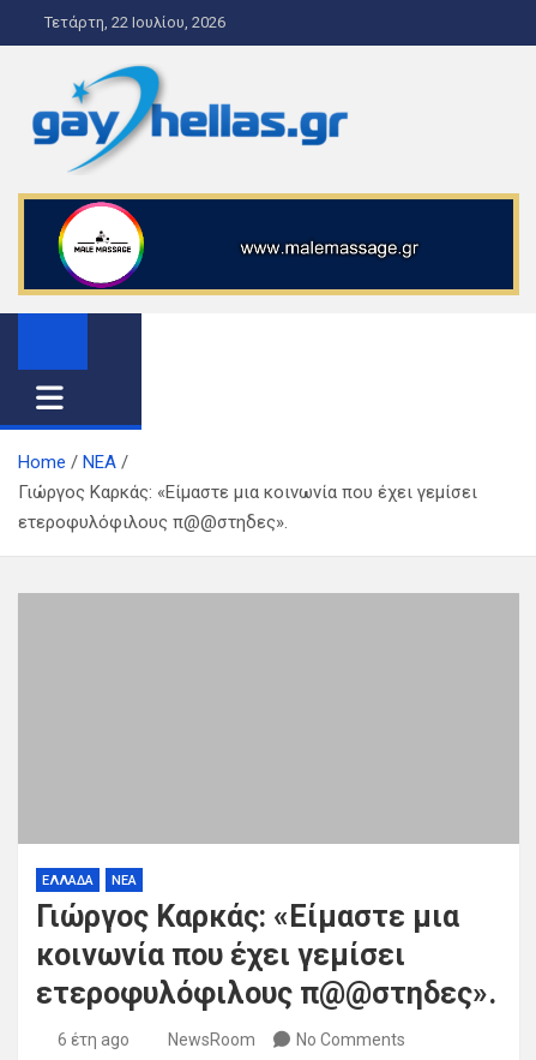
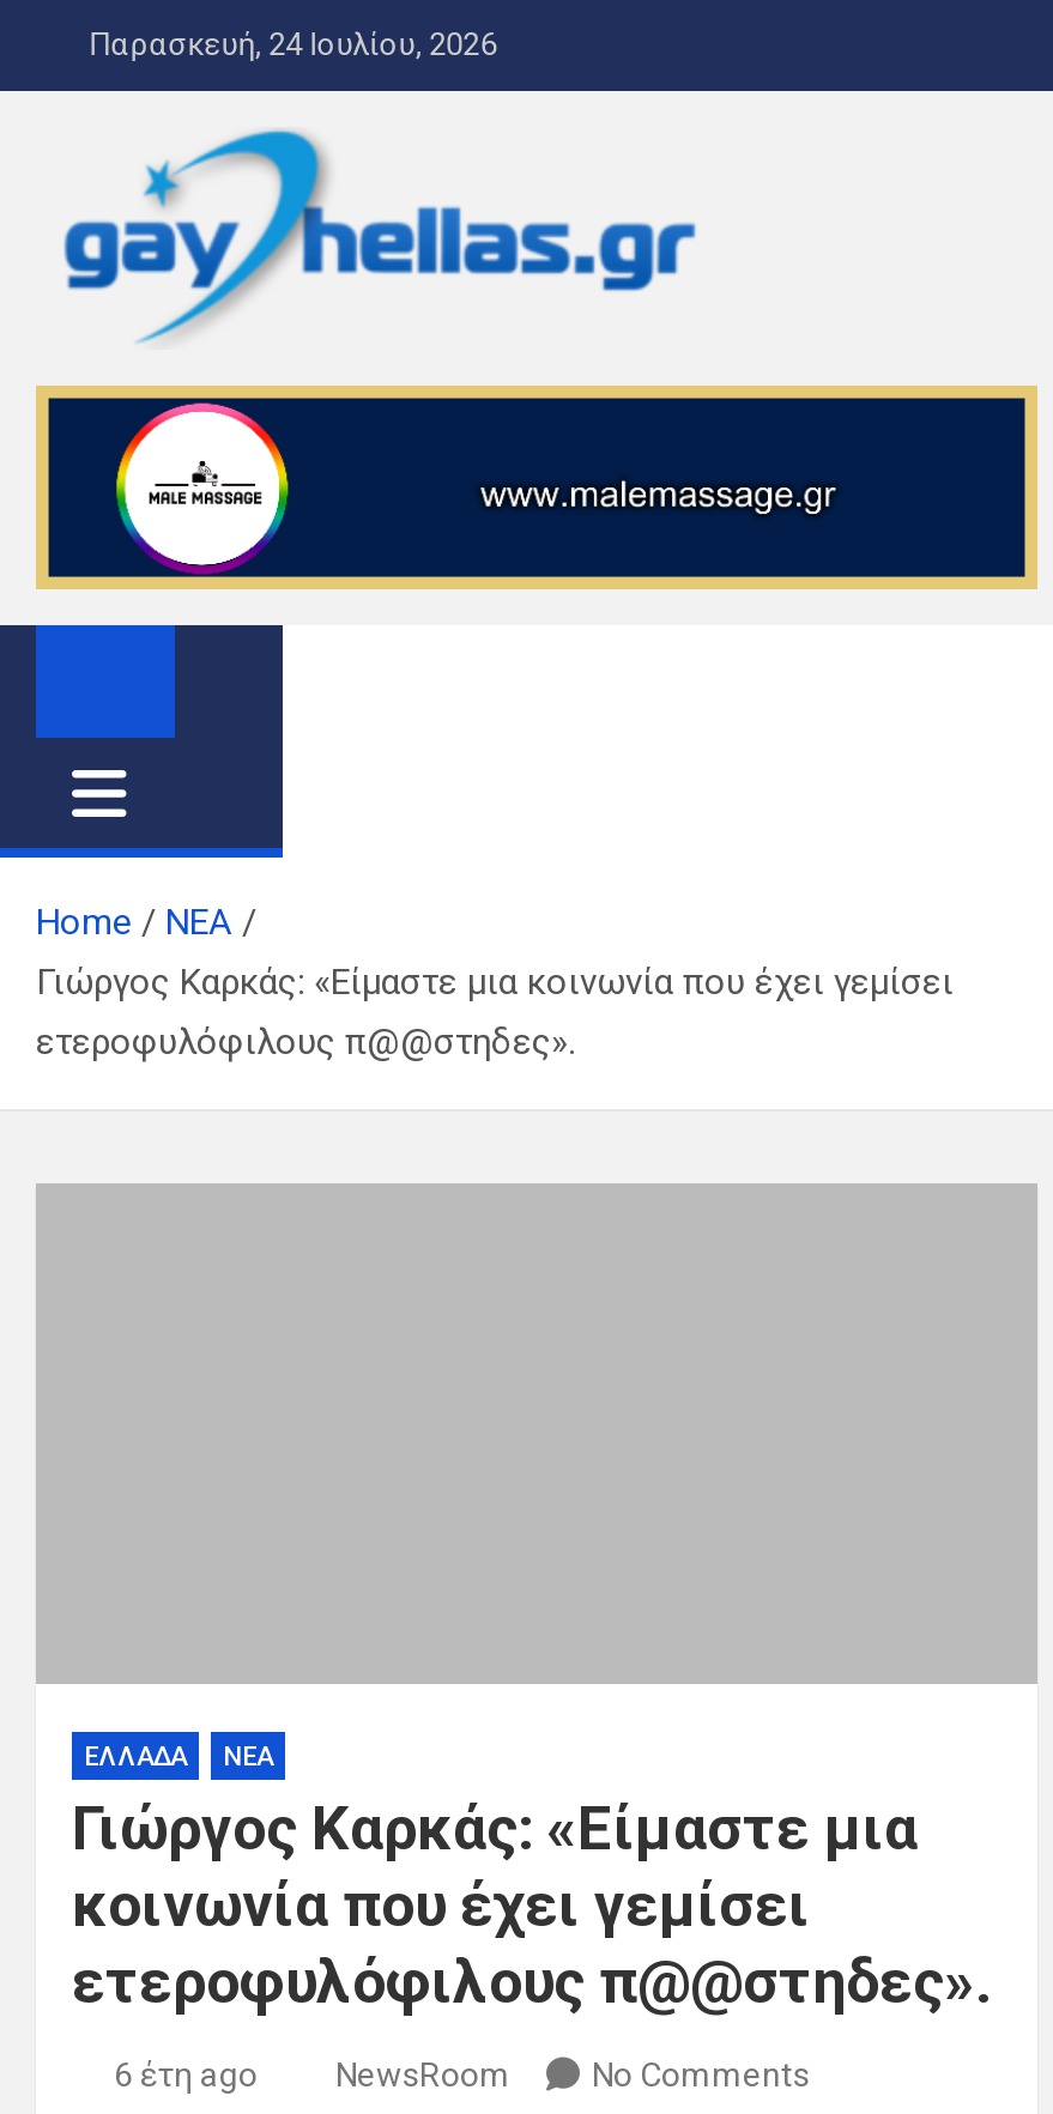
[37,13,226,31] Τετάρτη, 22 Ιουλίου, 2026 -> [75,26,496,62] Παρασκευή, 24 Ιουλίου, 2026

